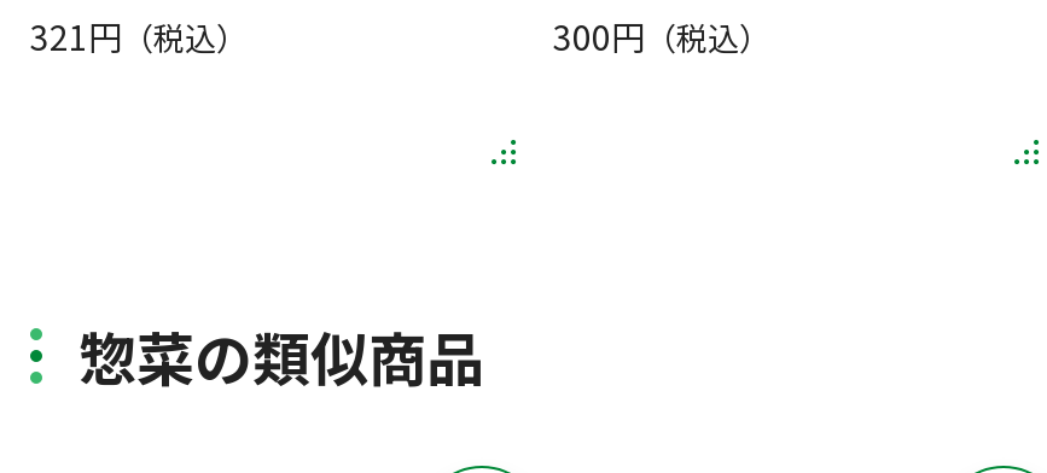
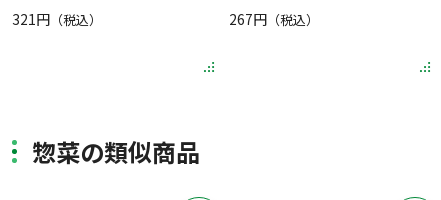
[553,12,770,61] 300円（税込） -> [228,9,318,29] 267円（税込）

